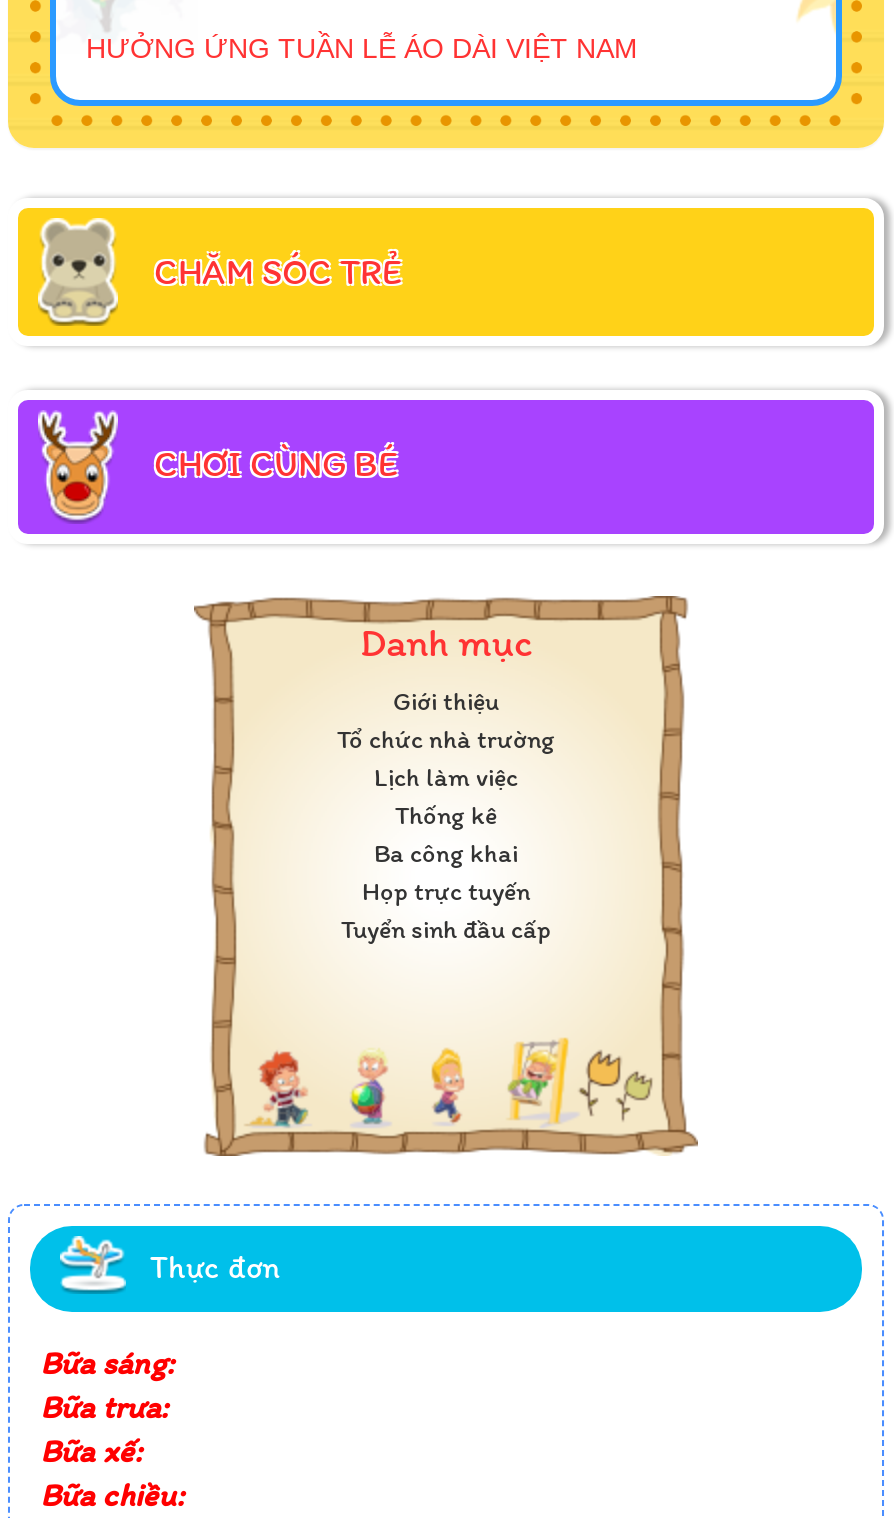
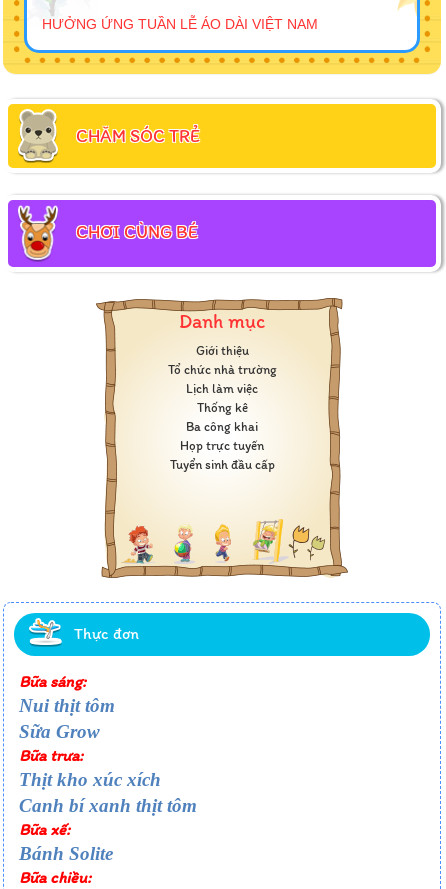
none -> [19,695,115,742] Nui thịt tôm | Sữa Grow
none -> [19,769,197,816] Thịt kho xúc xích | Canh bí xanh thịt tôm
none -> [19,843,113,864] Bánh Solite

